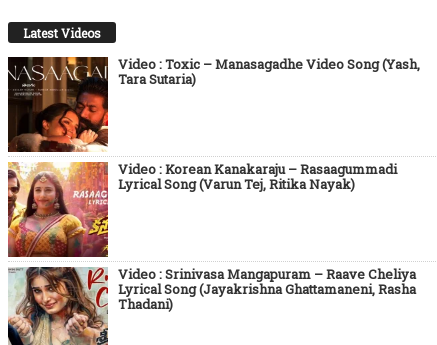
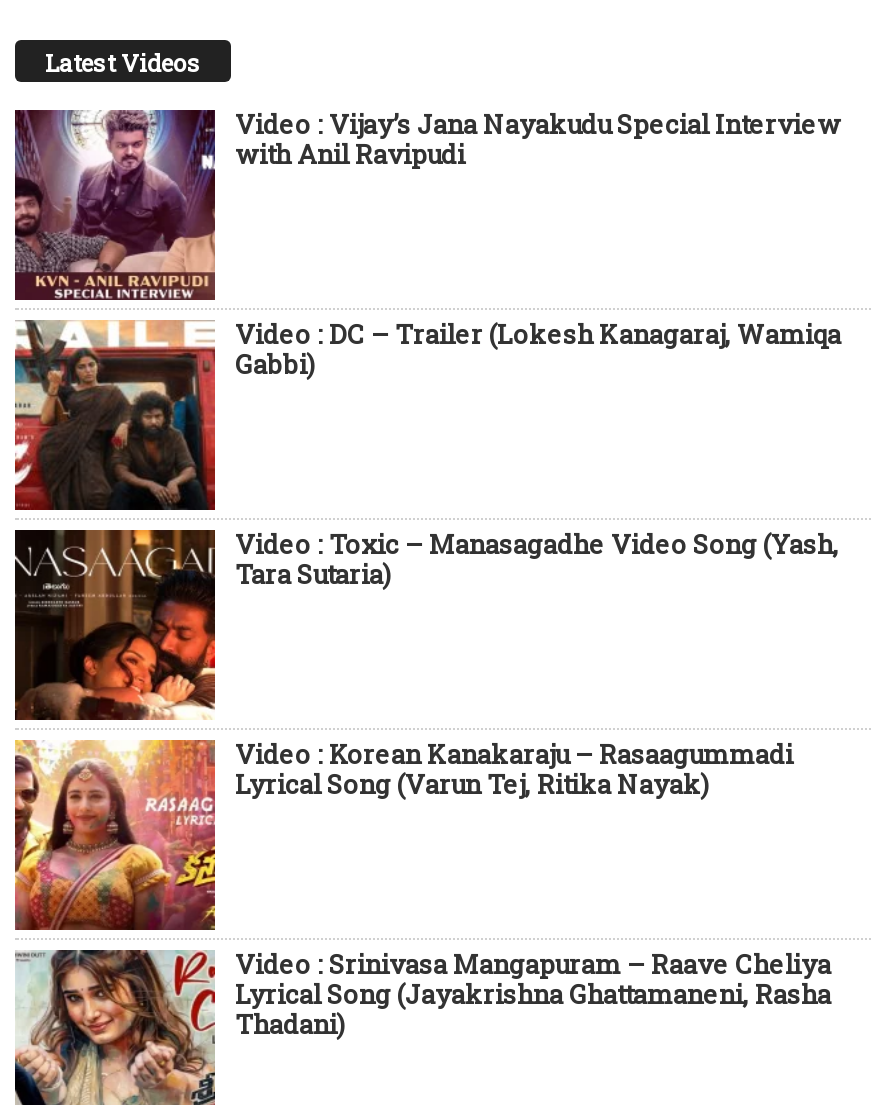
none -> [13,105,841,303] [image] | Video : Vijay’s Jana Nayakudu Special Interview | with Anil Ravipudi
none -> [13,315,841,513] [image] | Video : DC – Trailer (Lokesh Kanagaraj, Wamiqa | Gabbi)

